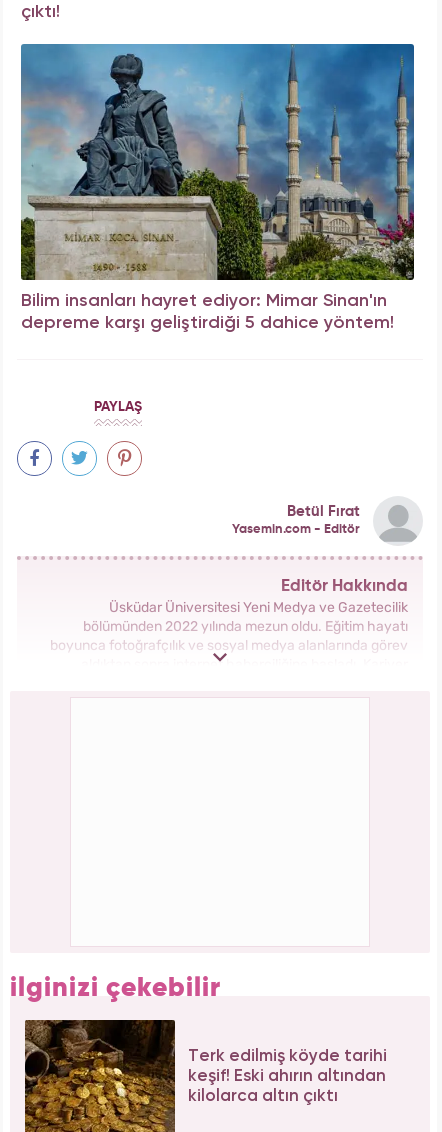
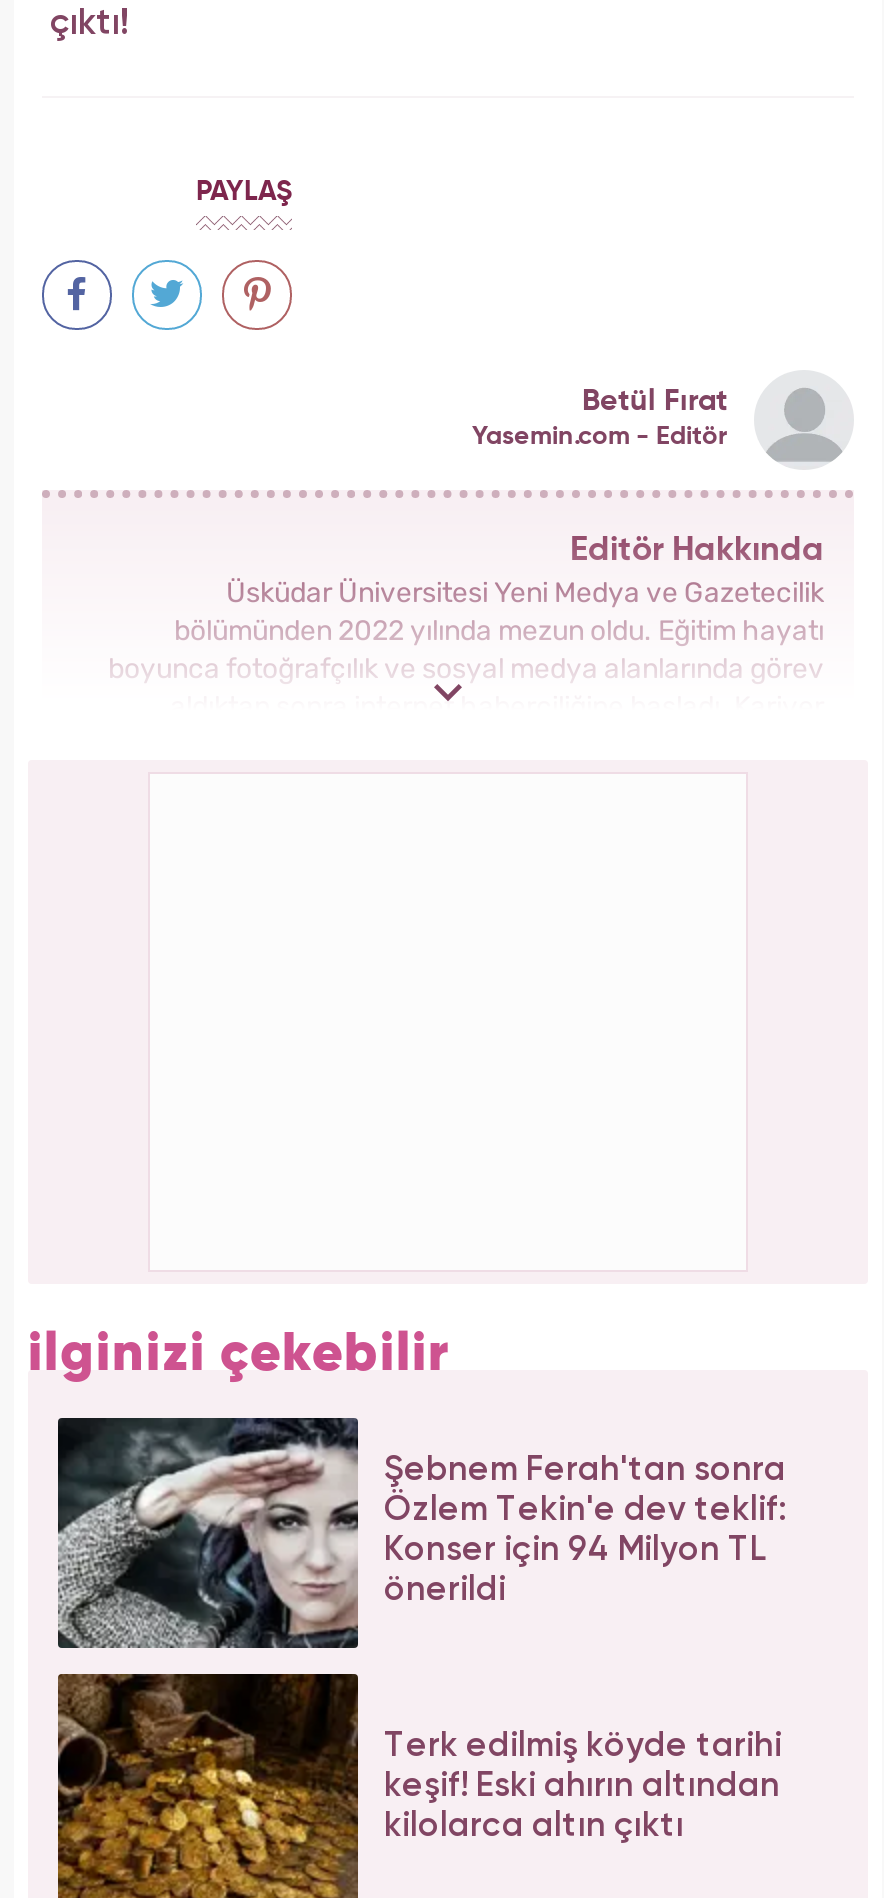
[20,43,415,331] [image] | Bilim insanları hayret ediyor: Mimar Sinan'ın | depreme karşı geliştirdiği 5 dahice yöntem! -> none
moved [10,400,408,1002] -> [28,177,824,1381]: PAYLAŞ | Betül Fırat | Yasemin.com - Editör | Editör Hakkında | Üsküdar Üniversitesi Yeni Medya ve Gazetecilik | bölümünden 2022 yılında mezun oldu. Eğitim hayatı | boyunca fotoğrafçılık ve sosyal medya alanlarında görev | ilginizi çekebilir
none -> [56,1418,788,1650] [image] | Şebnem Ferah'tan sonra | Özlem Tekin'e dev teklif: | Konser için 94 Milyon TL | önerildi

